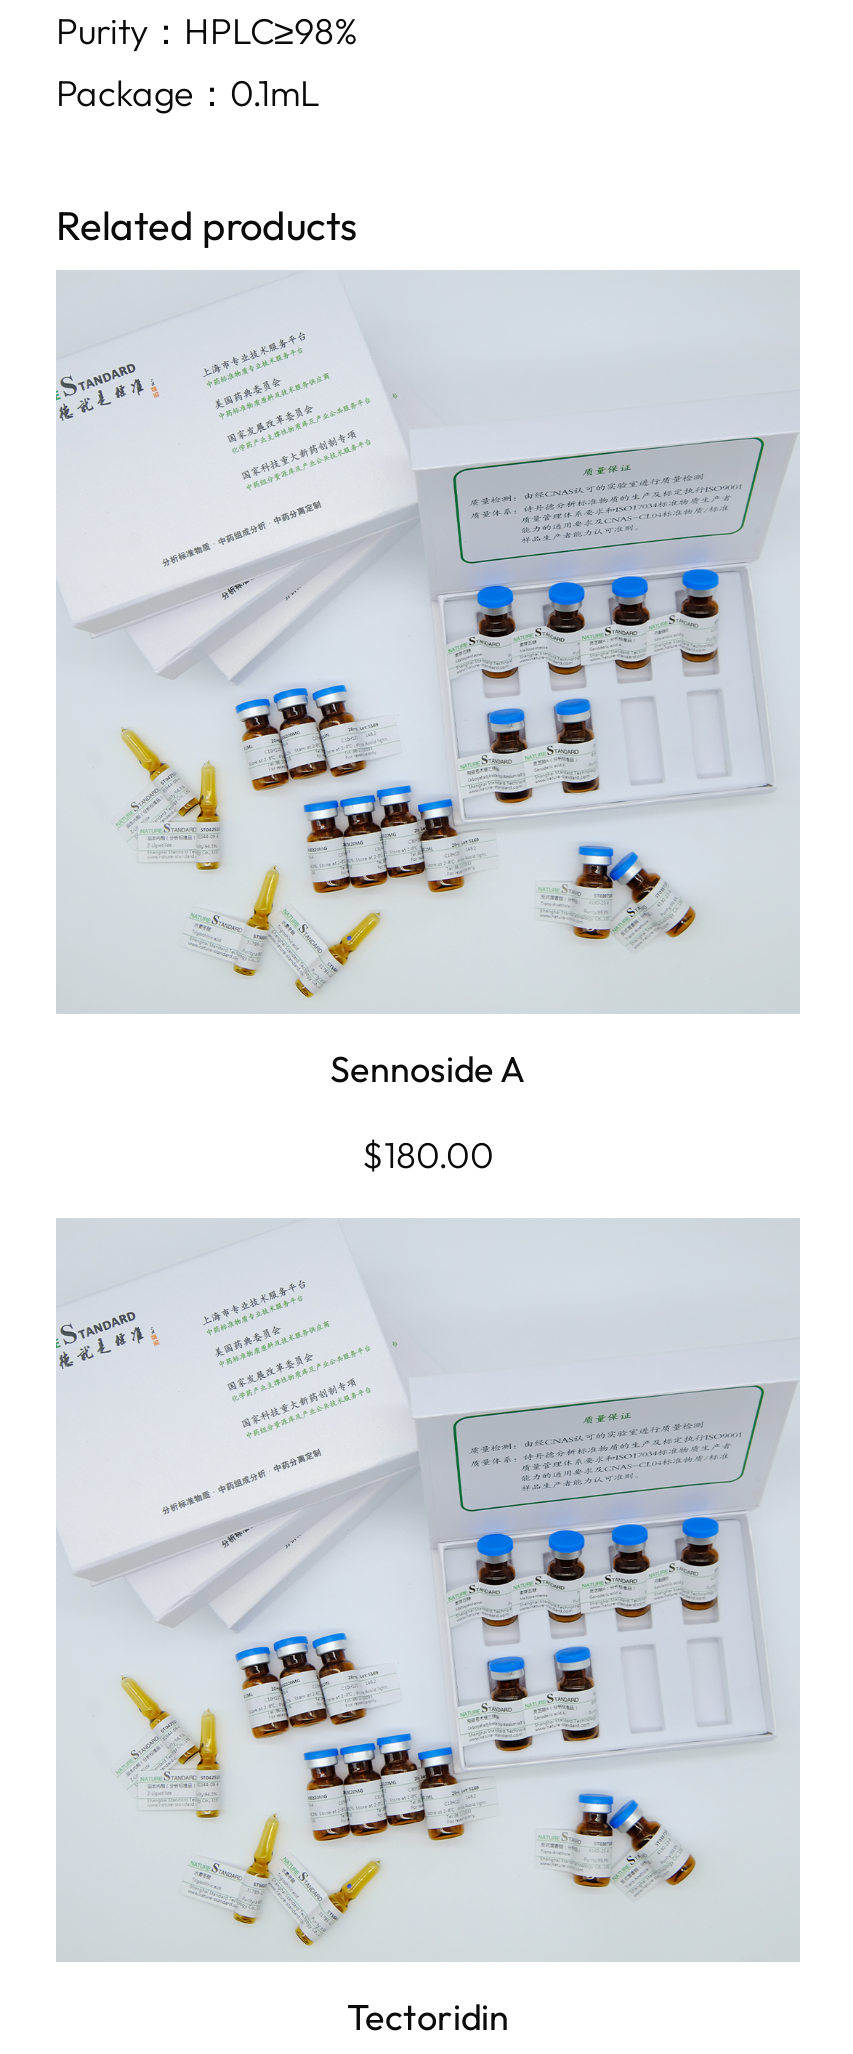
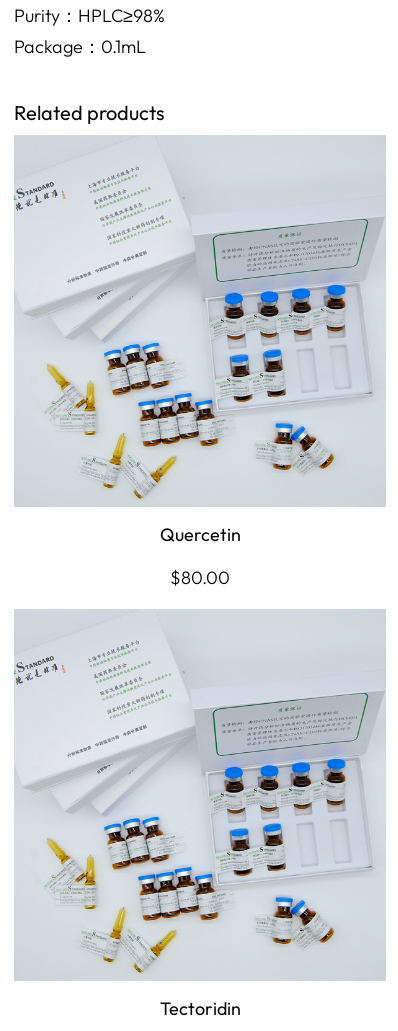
[330,1045,526,1091] Sennoside A -> [159,523,240,546] Quercetin
[362,1131,494,1177] $180.00 -> [170,566,230,589] $80.00

